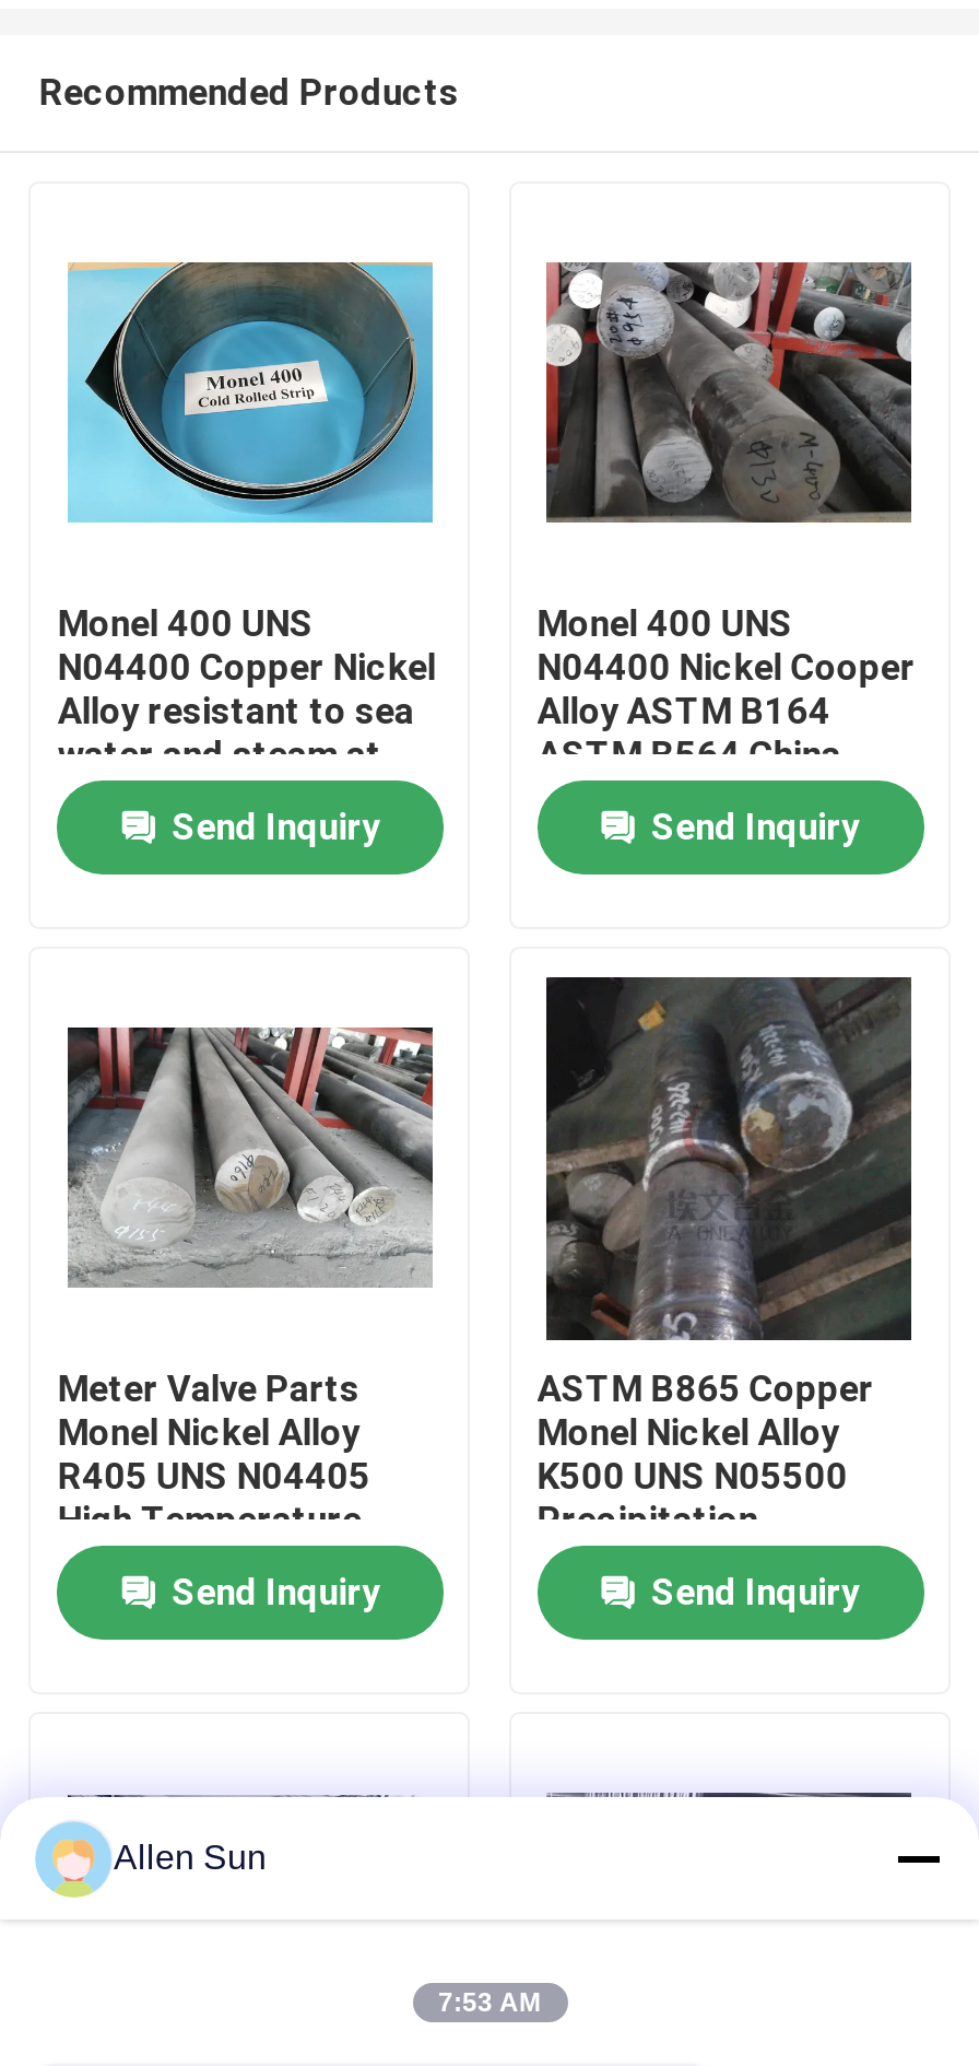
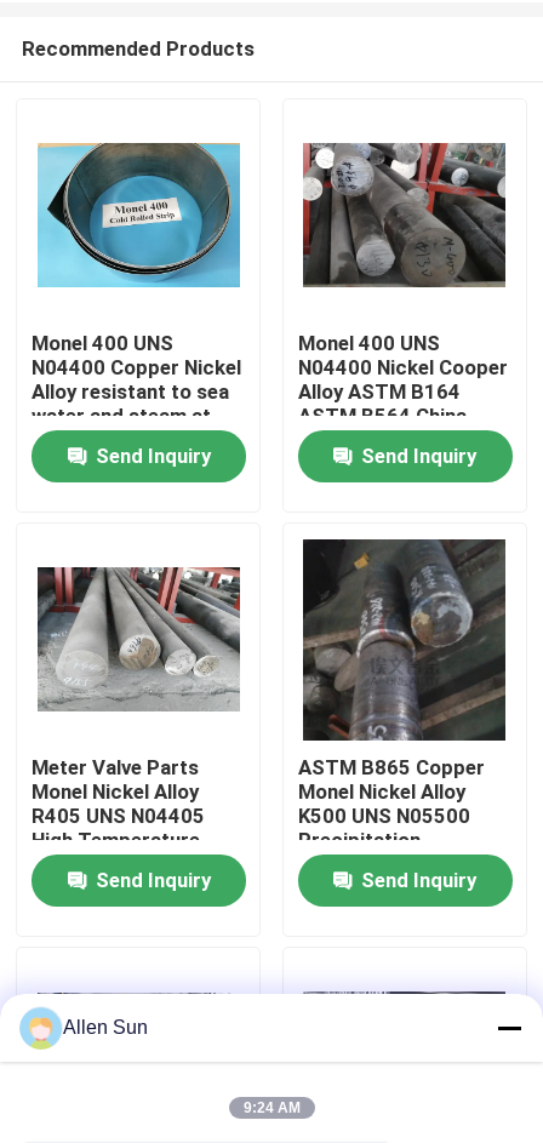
[438,1987,541,2018] 7:53 AM -> [243,1099,300,1116] 9:24 AM

